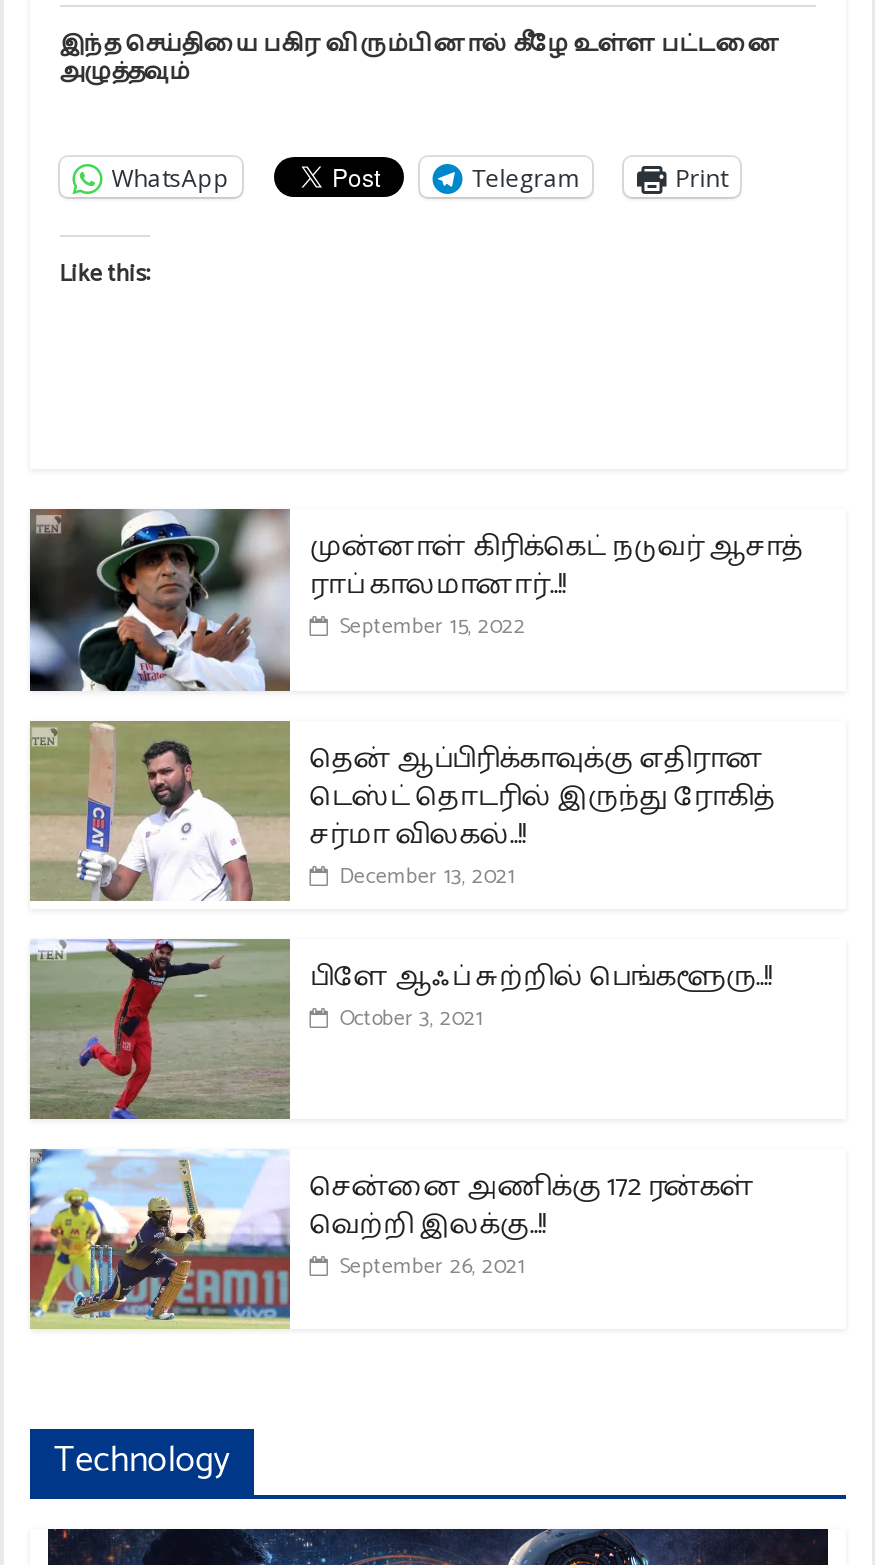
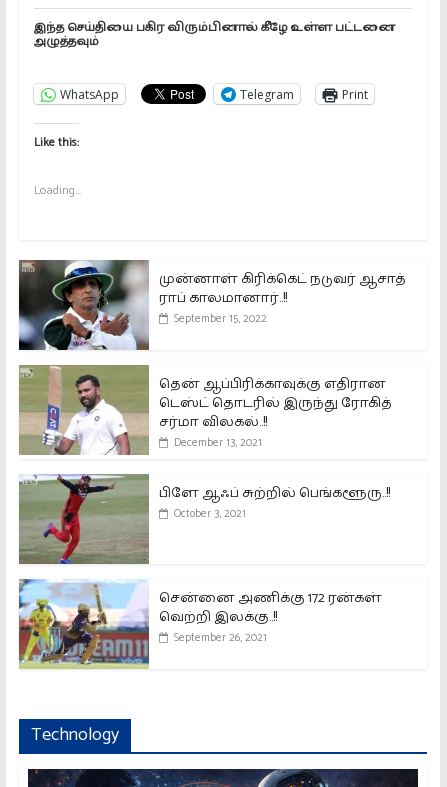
none -> [34,181,81,200] Loading...

